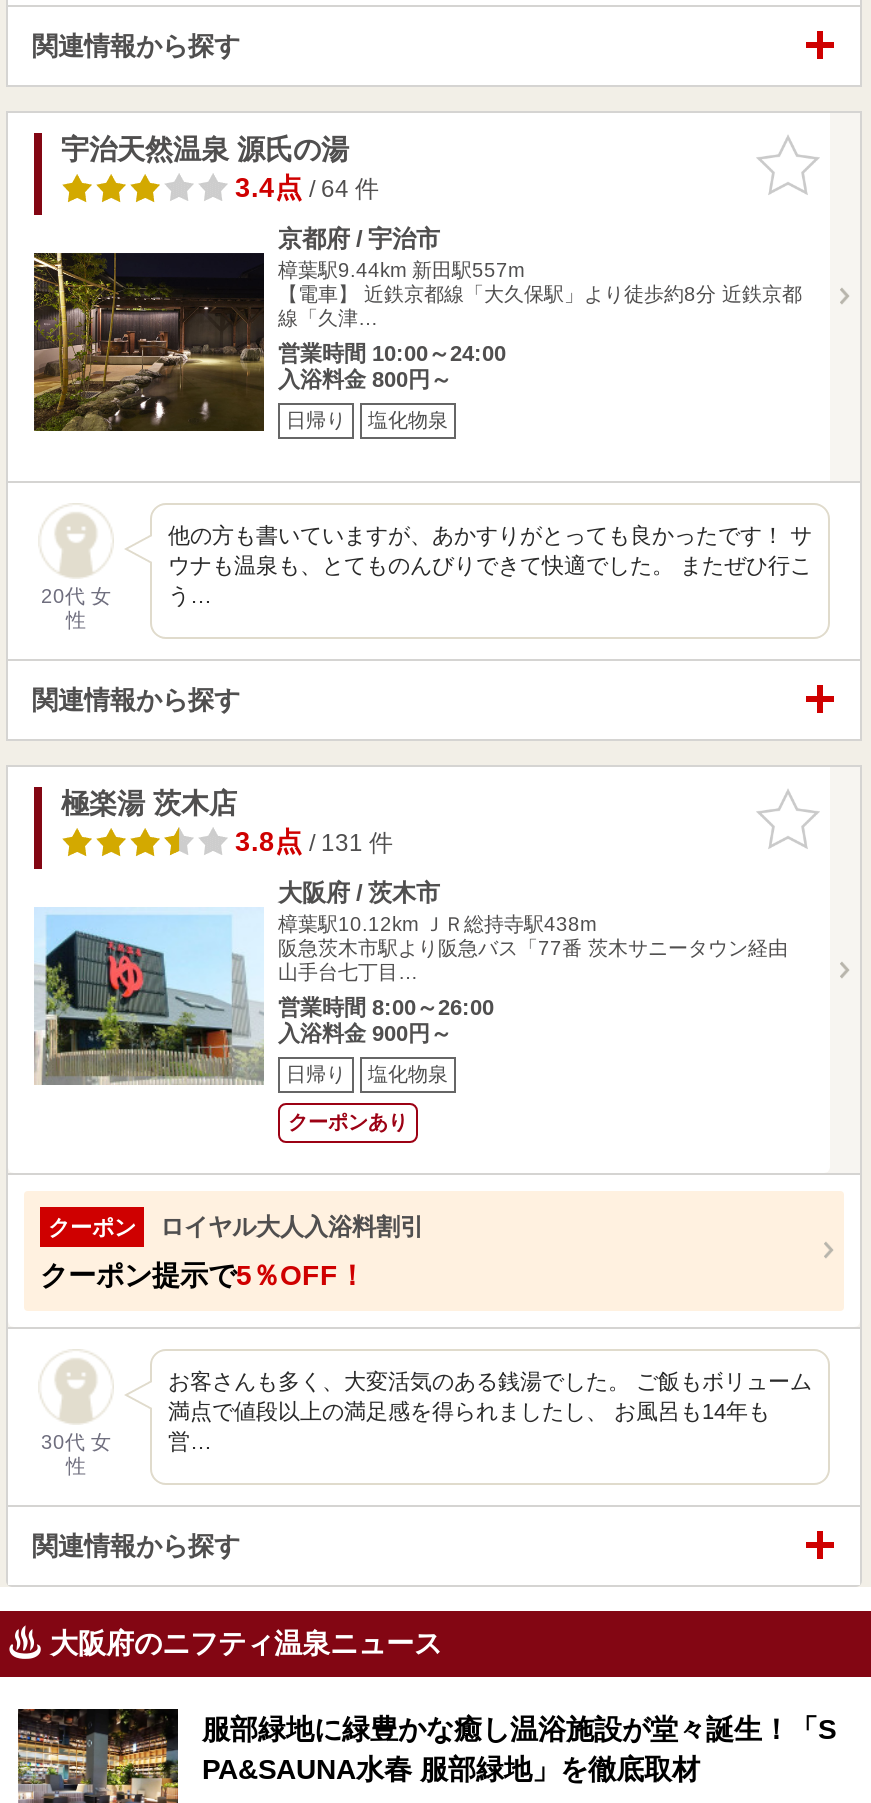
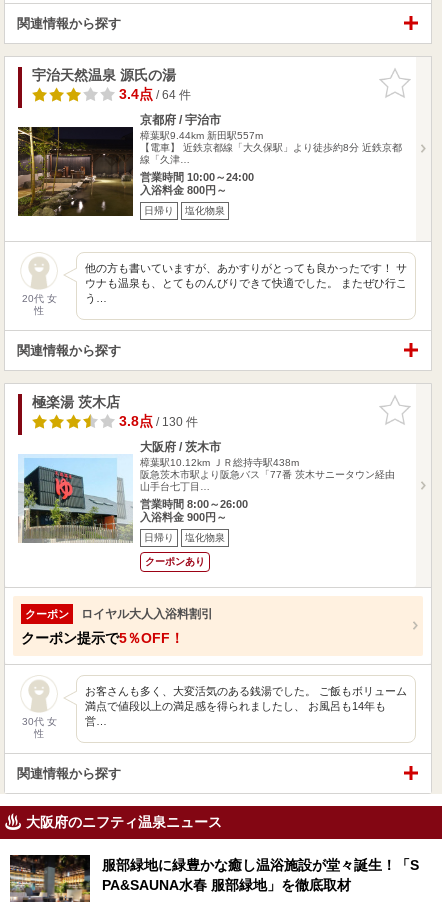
[235,826,393,856] 3.8点/ 131 件 -> [118,414,197,429] 3.8点/ 130 件

